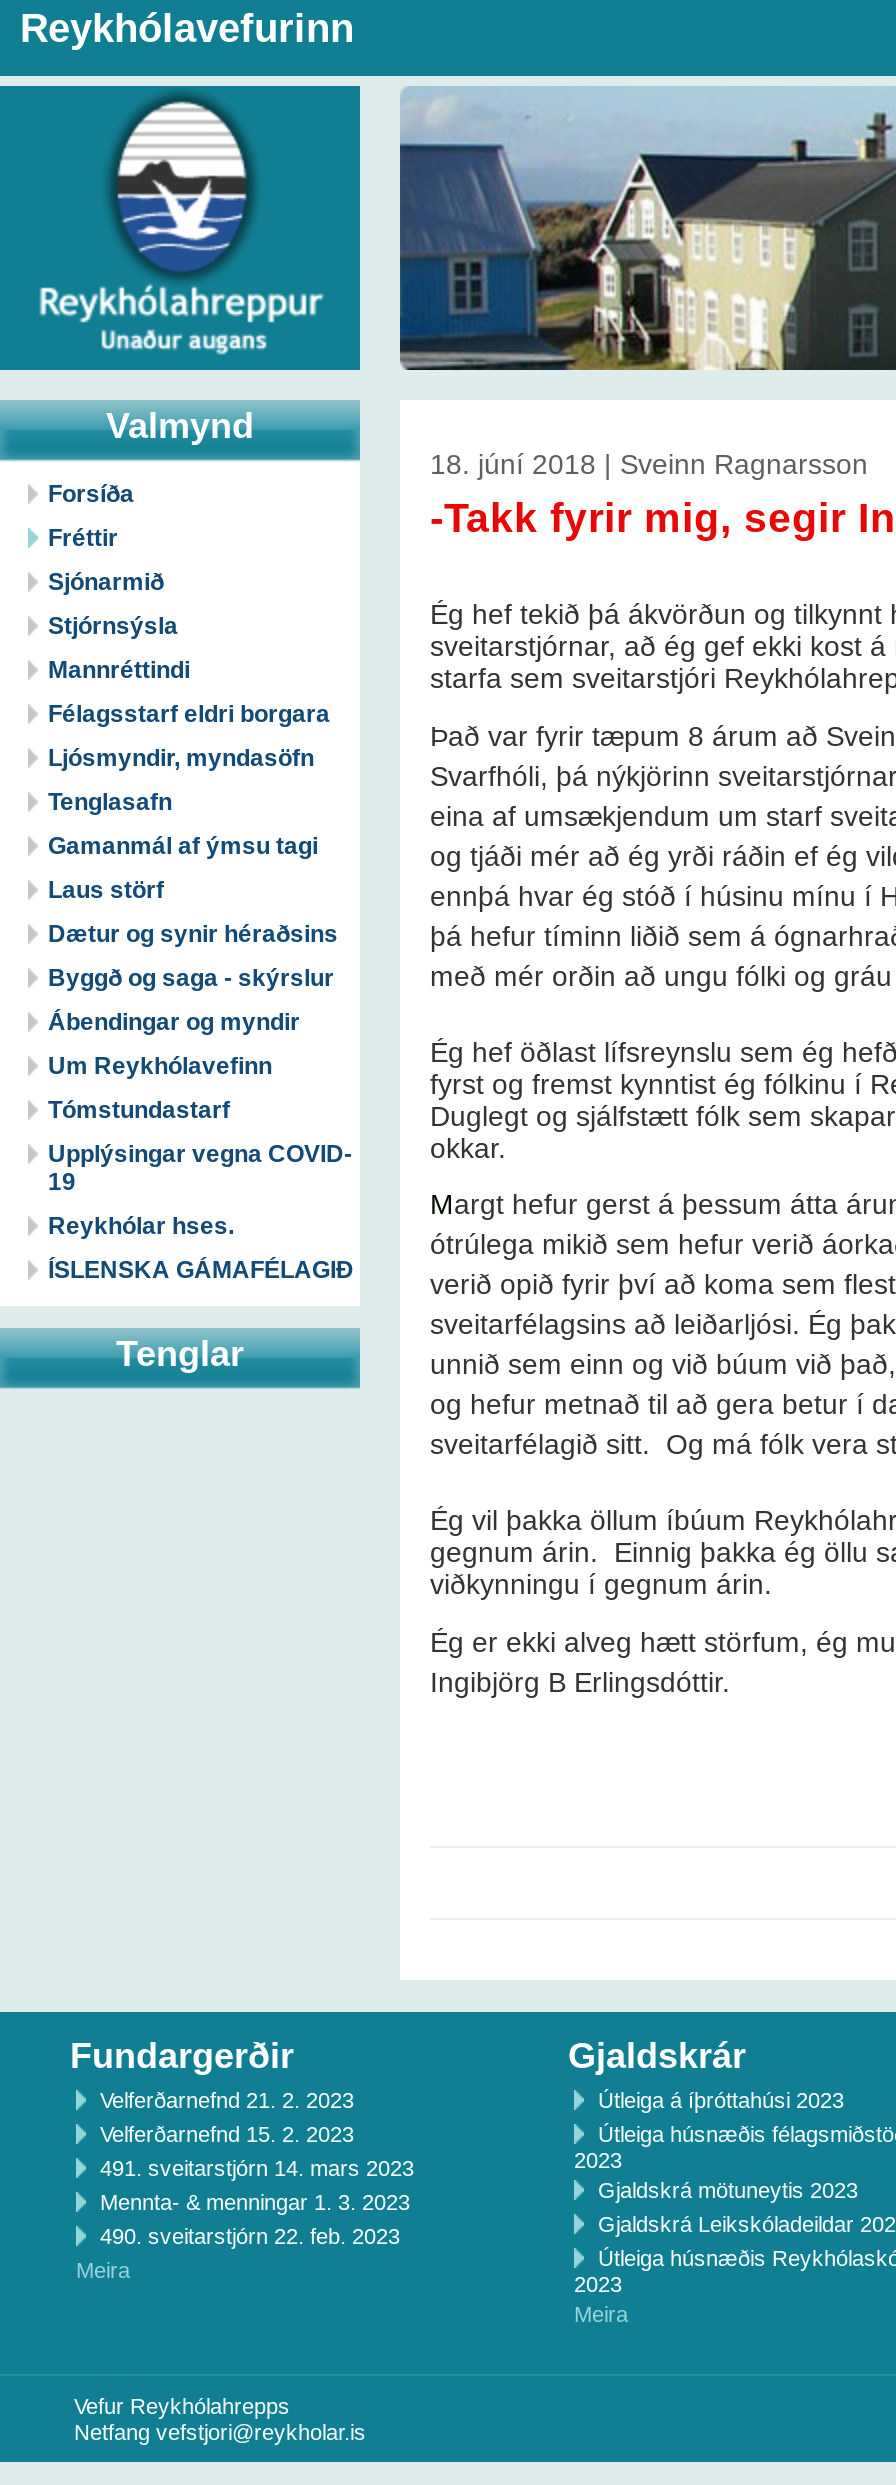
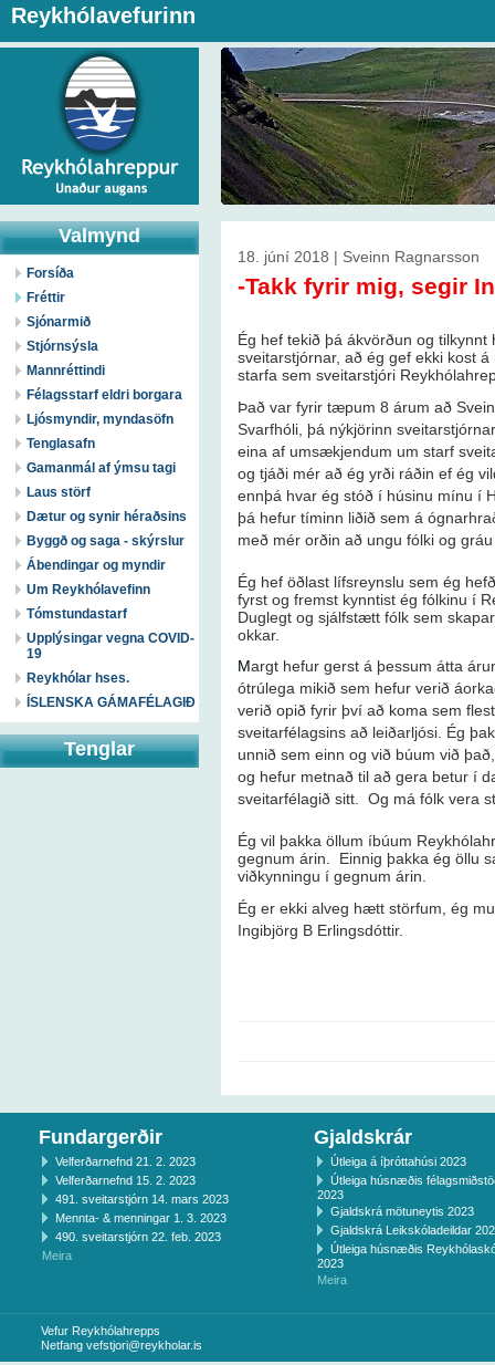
[398,86,890,372] [image] -> [220,46,492,206] [image]

